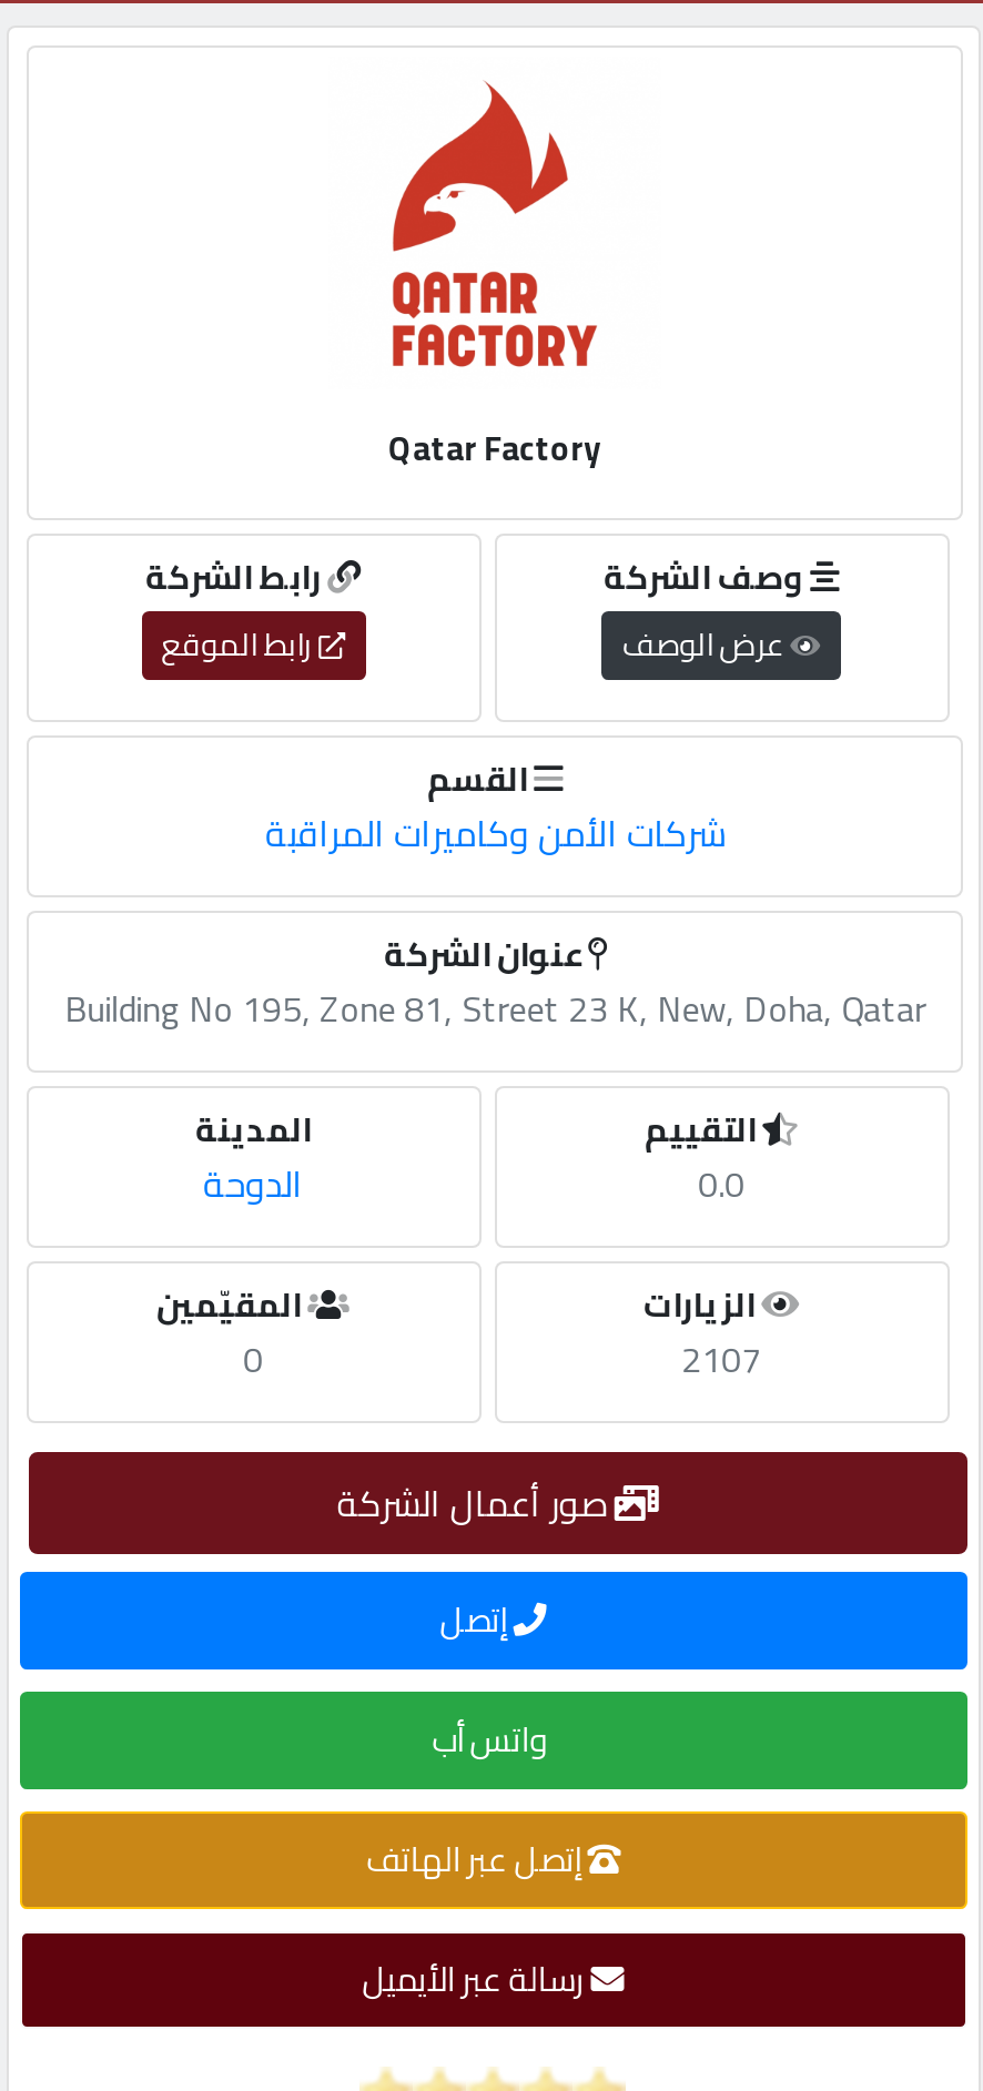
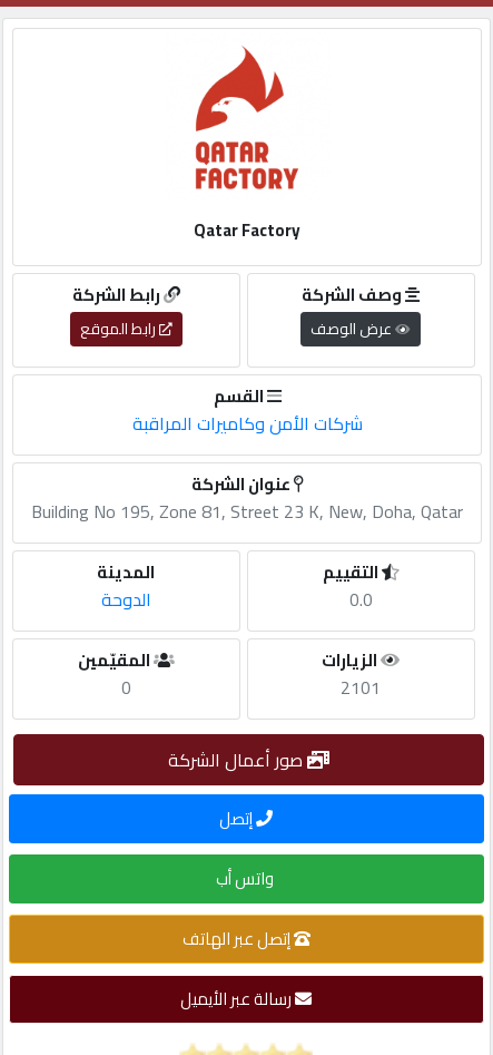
[682,1325,762,1392] 2107 -> [341,671,381,704] 2101

